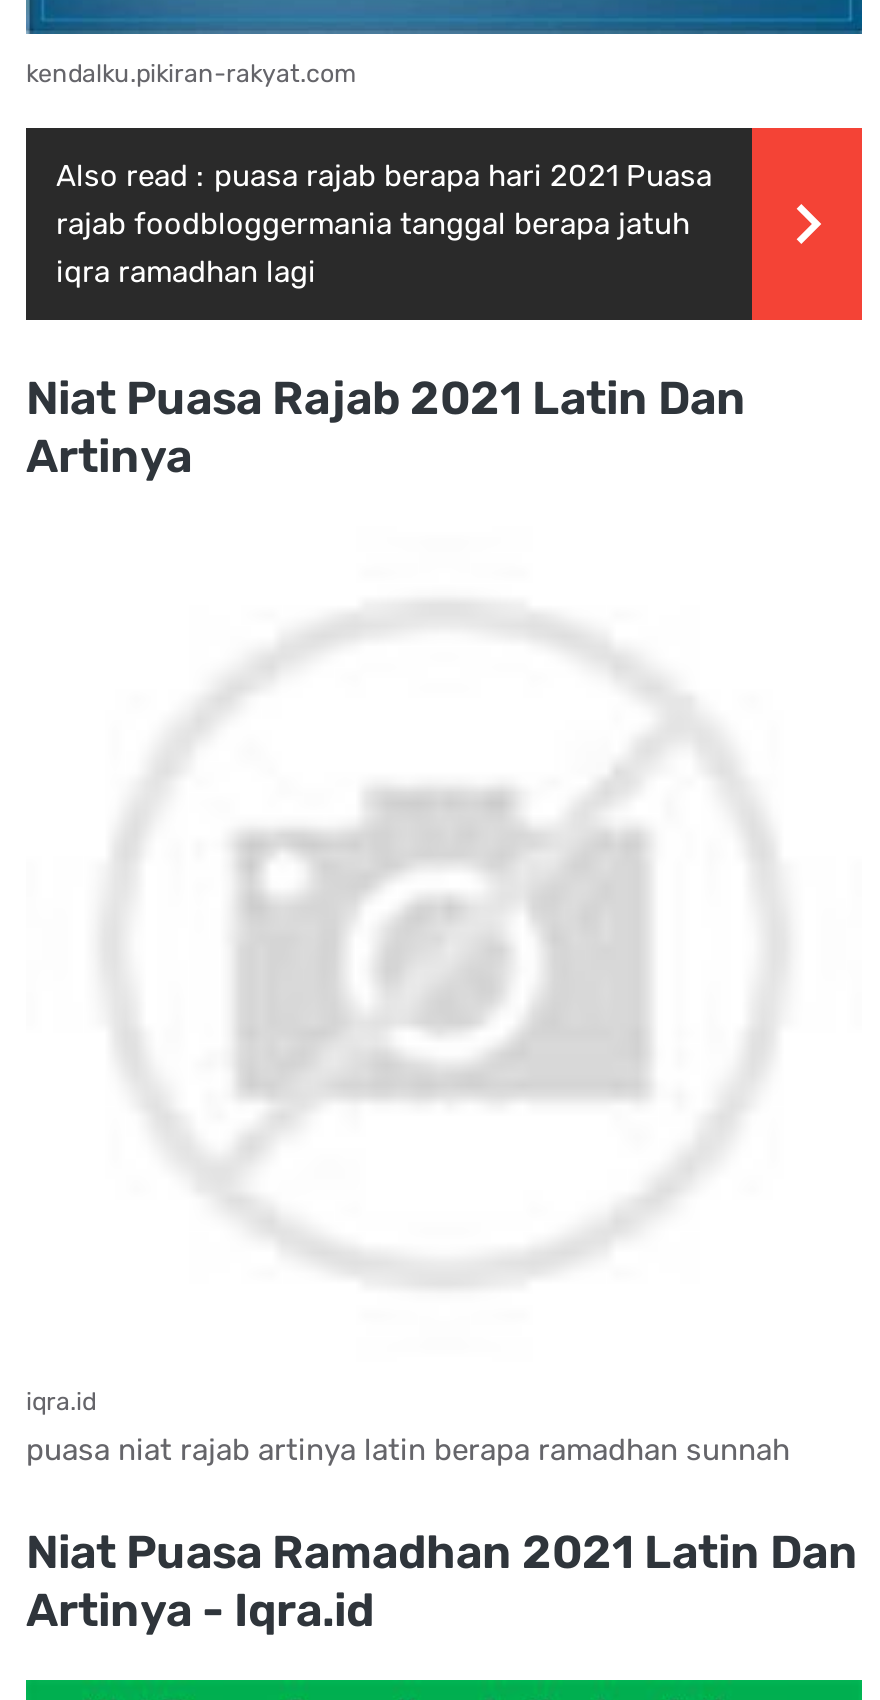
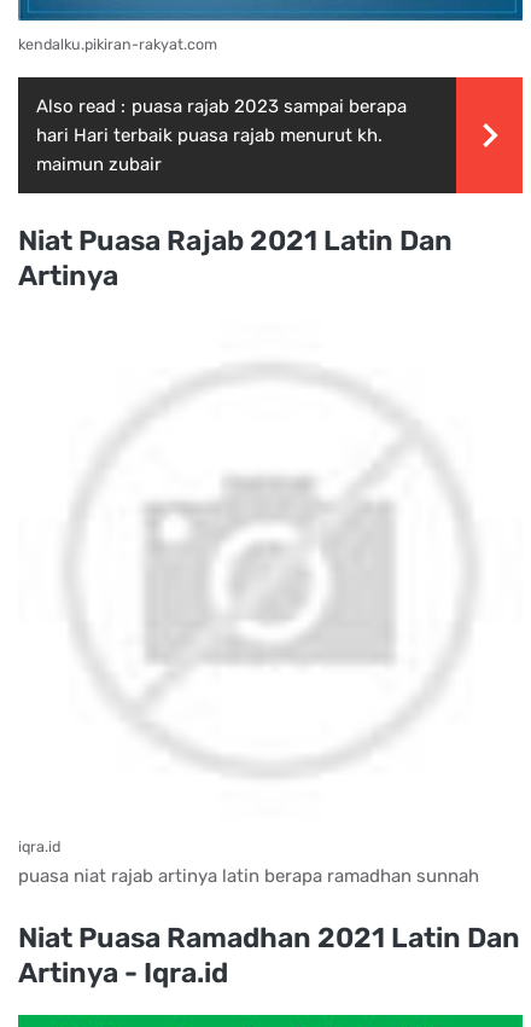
[56,157,712,289] Also read : puasa rajab berapa hari 2021 Puasa | rajab foodbloggermania tanggal berapa jatuh | iqra ramadhan lagi -> [36,95,407,175] Also read : puasa rajab 2023 sampai berapa | hari Hari terbaik puasa rajab menurut kh. | maimun zubair

